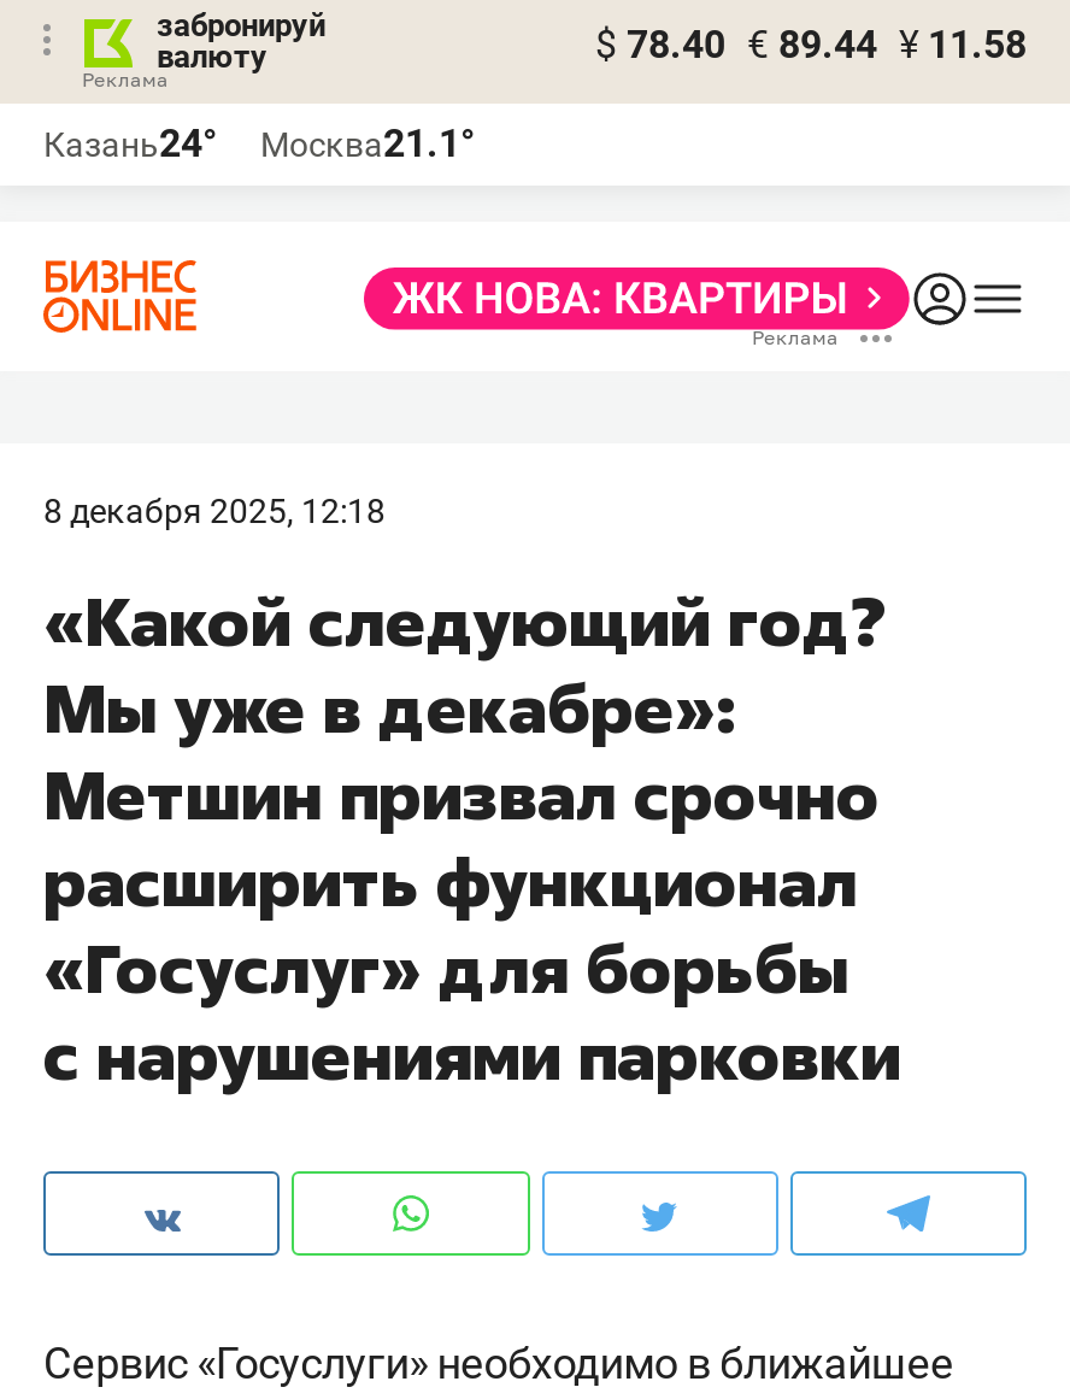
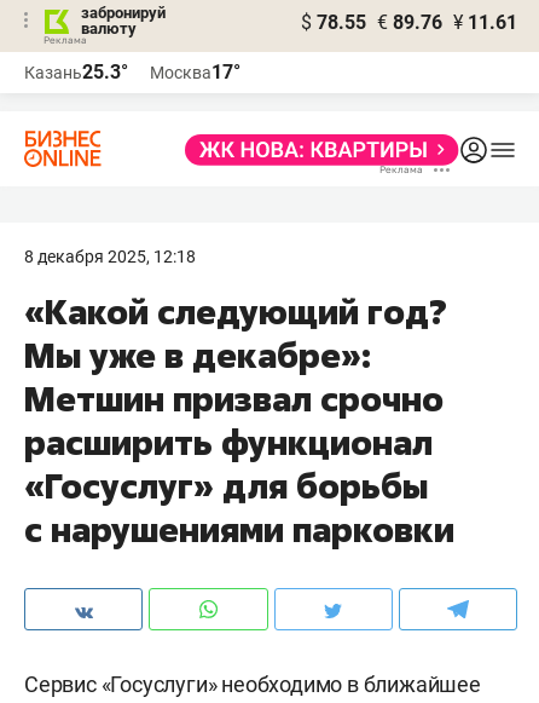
[595,22,1027,67] $ 78.40 € 89.44 ¥ 11.58 -> [301,11,517,34] $ 78.55 € 89.76 ¥ 11.61
[43,120,217,166] Казань24° -> [24,60,128,83] Казань25.3°
[260,120,475,166] Москва21.1° -> [150,60,240,83] Москва17°

